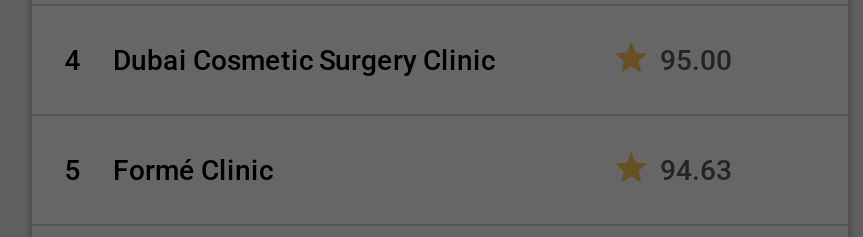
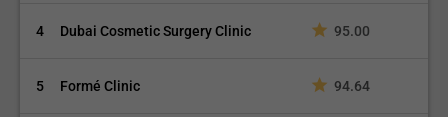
[660,154,732,186] 94.63 -> [334,78,370,94] 94.64

